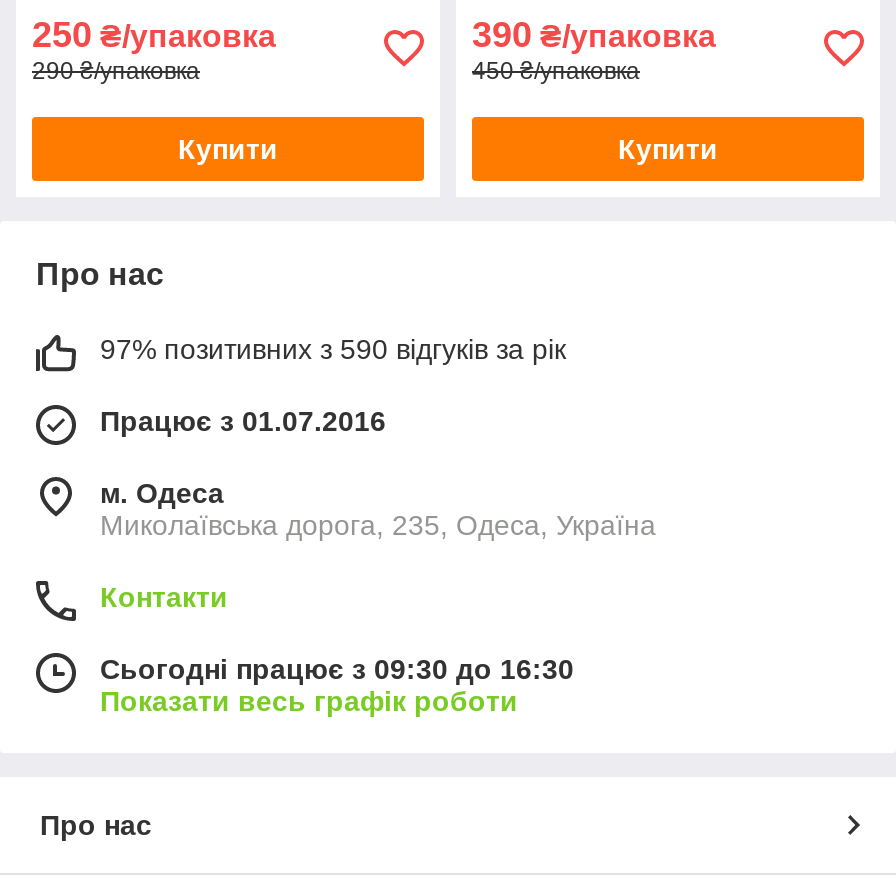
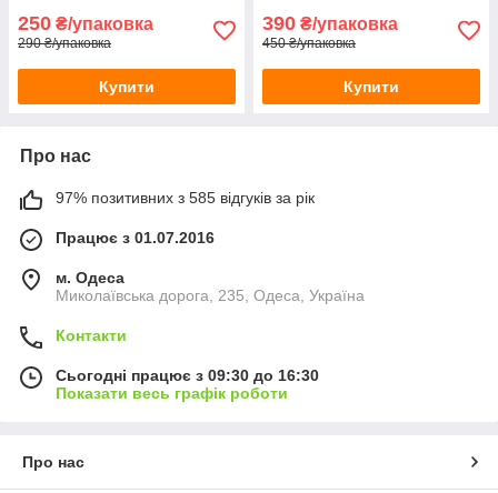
[100,333,566,365] 97% позитивних з 590 відгуків за рік -> [56,189,315,206] 97% позитивних з 585 відгуків за рік

